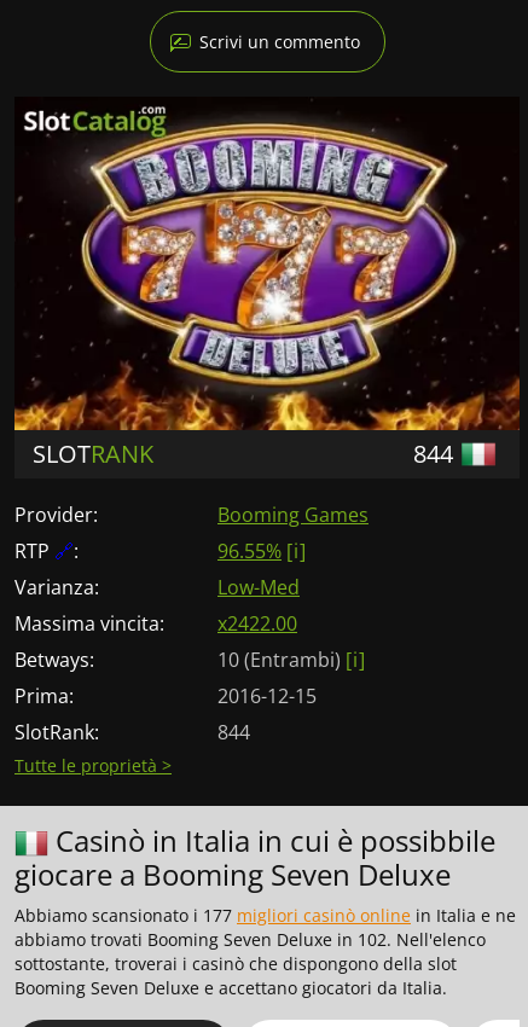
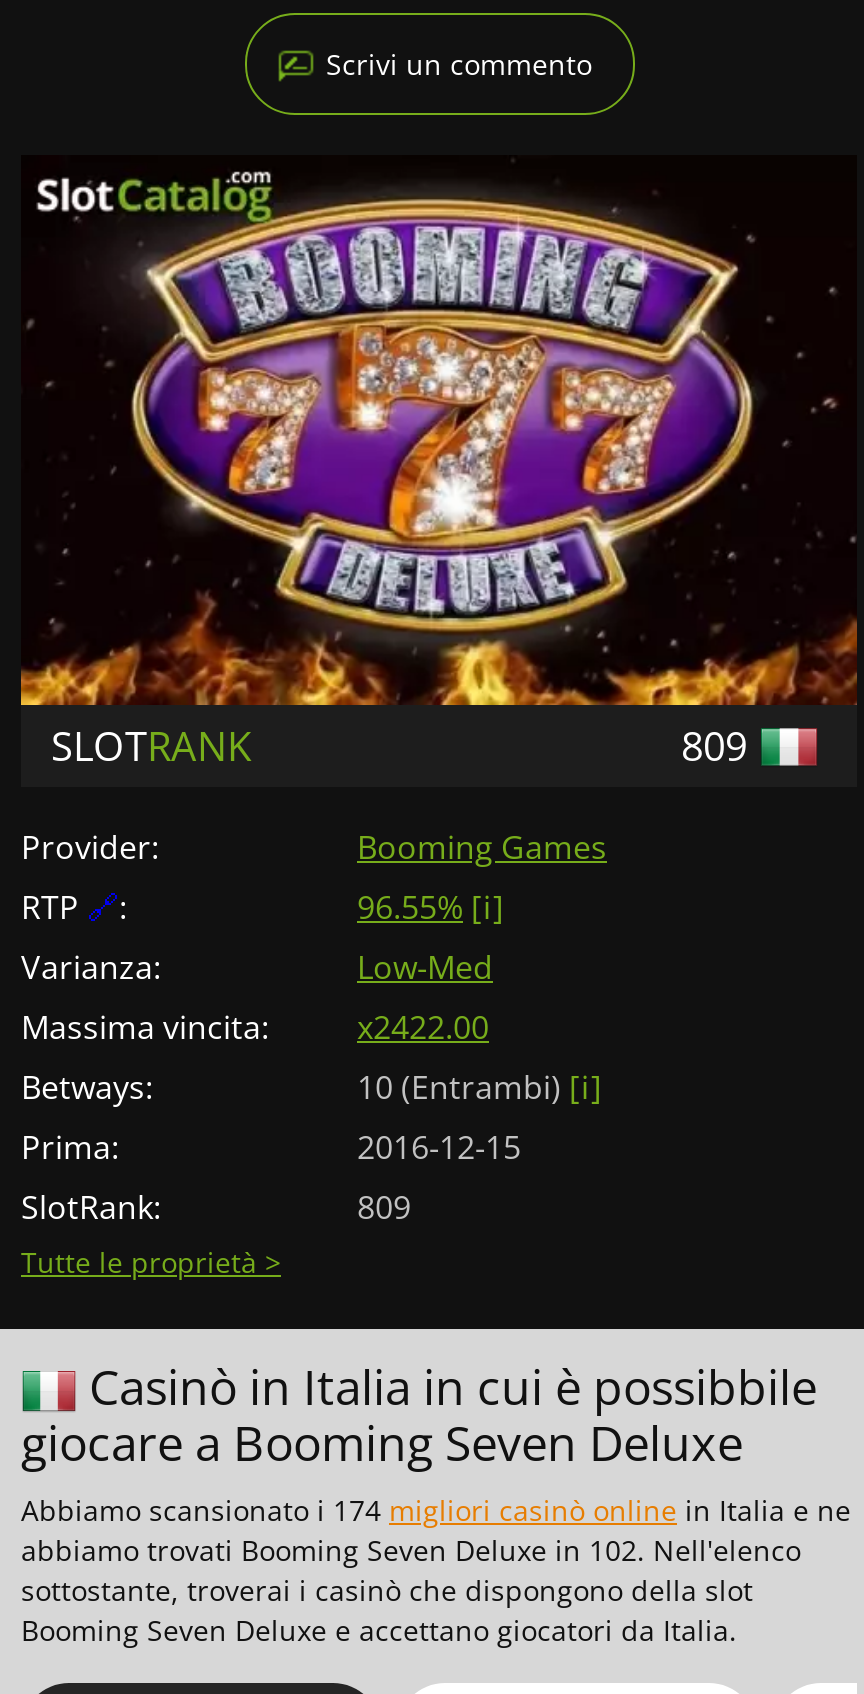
[413,437,453,470] 844 -> [681,718,747,772] 809
[217,719,250,745] 844 -> [357,1184,411,1228] 809
[14,904,516,927] Abbiamo scansionato i 177 migliori casinò online in Italia e ne -> [21,1490,851,1528] Abbiamo scansionato i 174 migliori casinò online in Italia e ne

